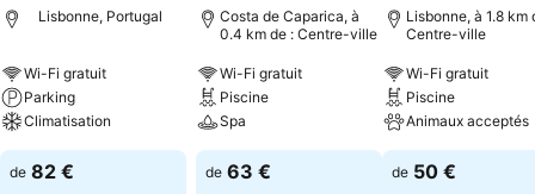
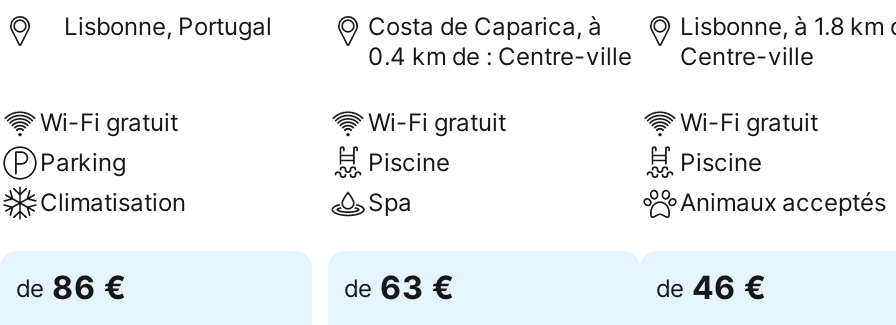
[10,159,74,183] de 82 € -> [16,267,126,307] de 86 €
[392,159,456,183] de 50 € -> [656,267,766,307] de 46 €

